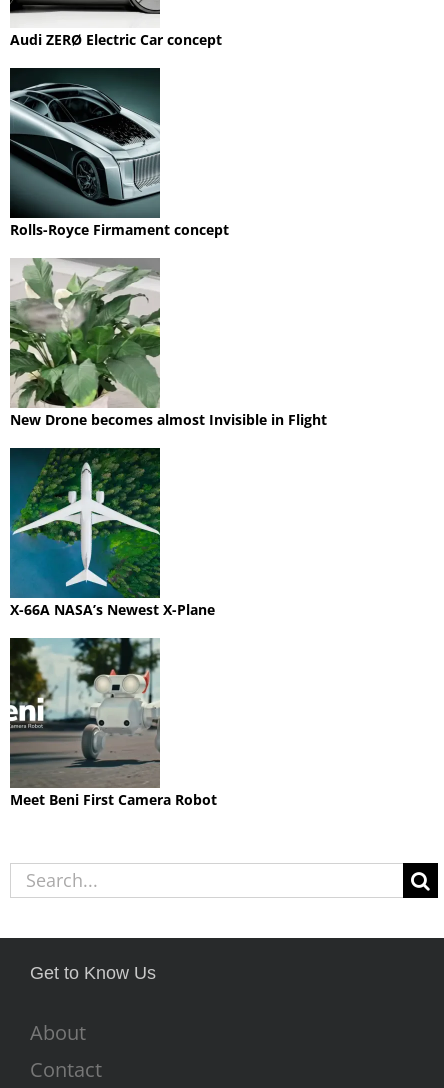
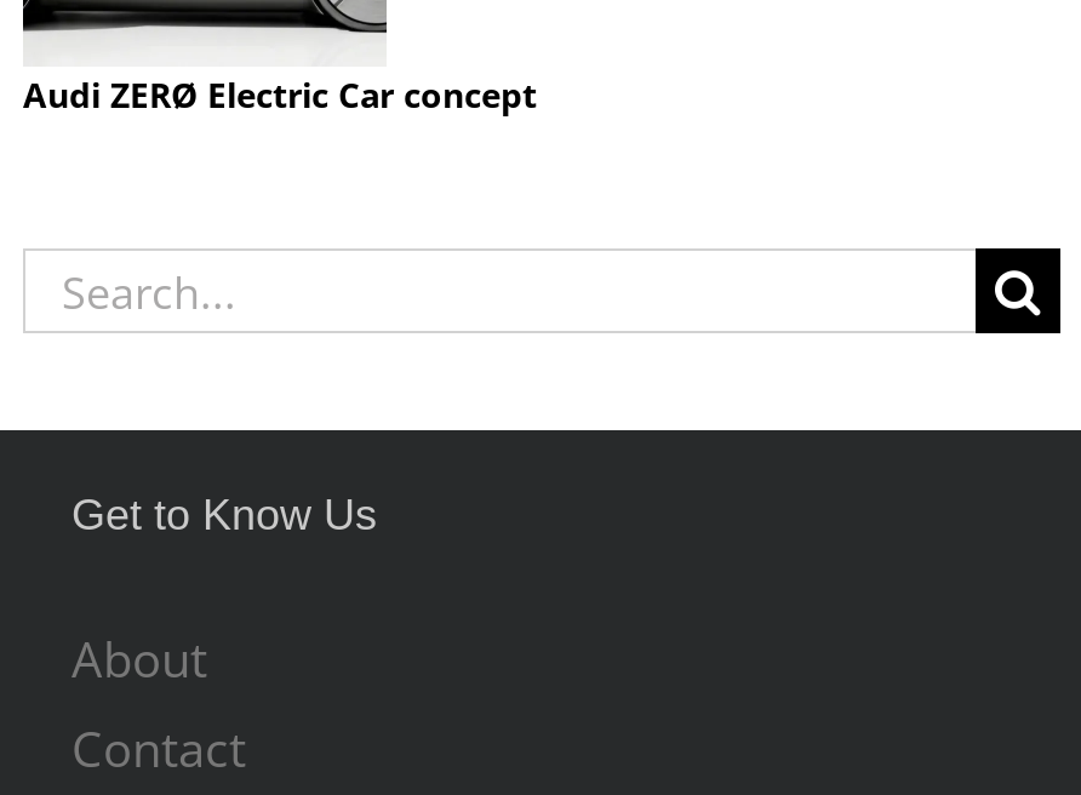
[9,67,229,239] [image] | Rolls-Royce Firmament concept -> none
[9,246,327,429] [image] | New Drone becomes almost Invisible in Flight -> none
[9,436,215,619] [image] | X-66A NASA’s Newest X-Plane -> none
[9,626,217,809] [image] | Meet Beni First Camera Robot -> none

